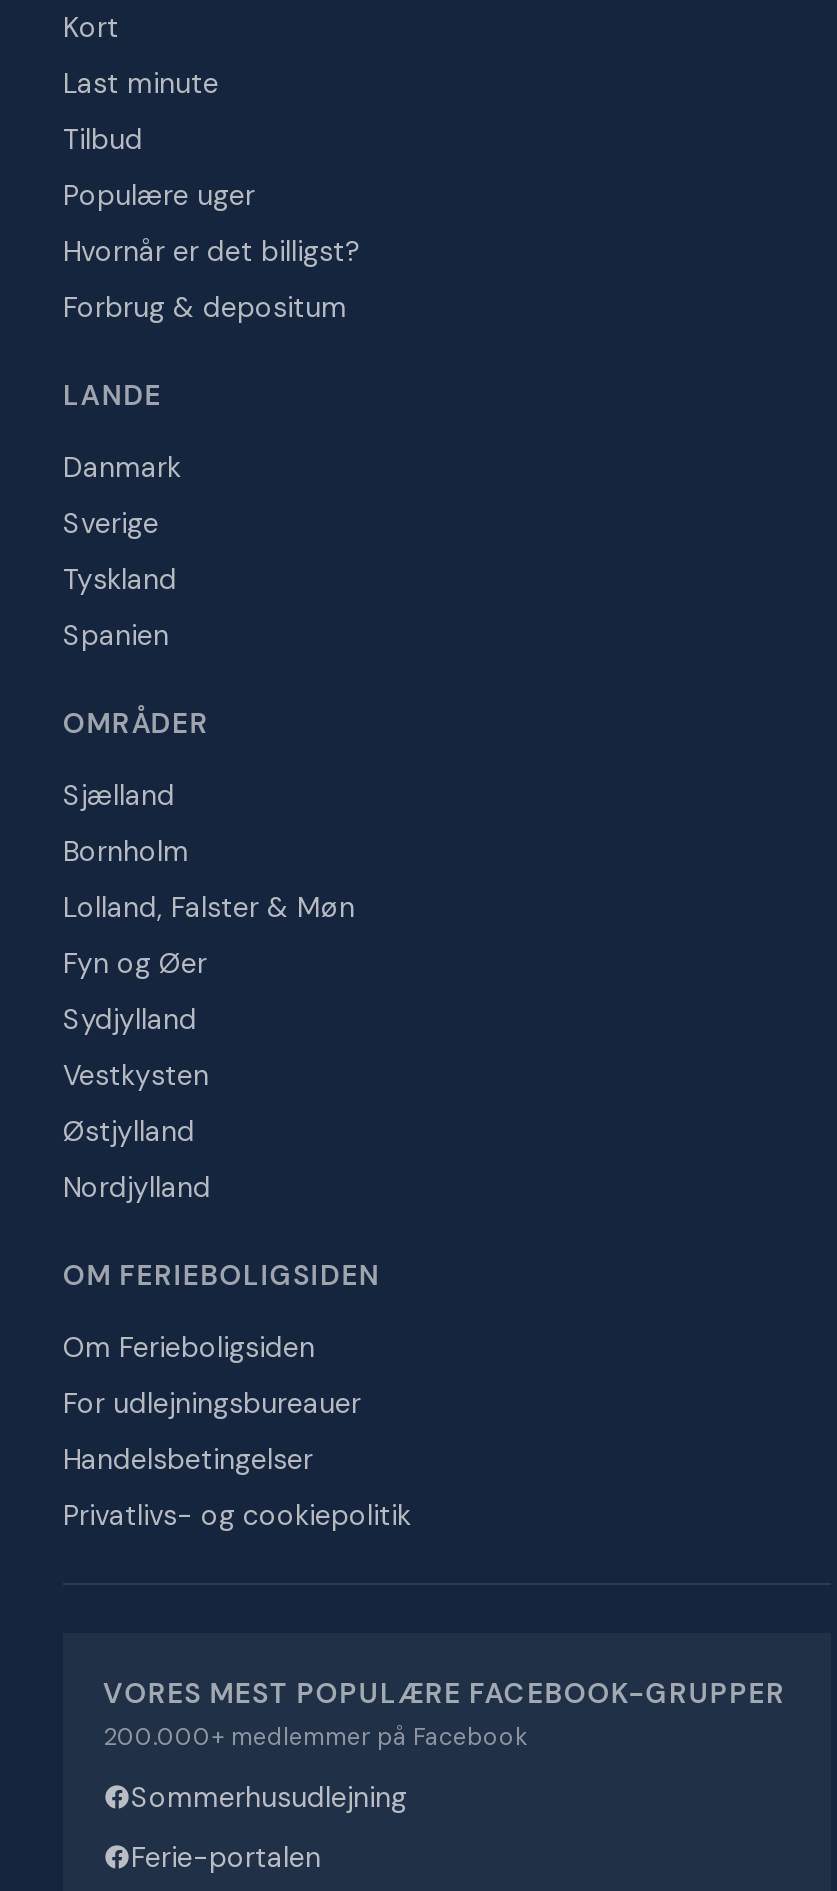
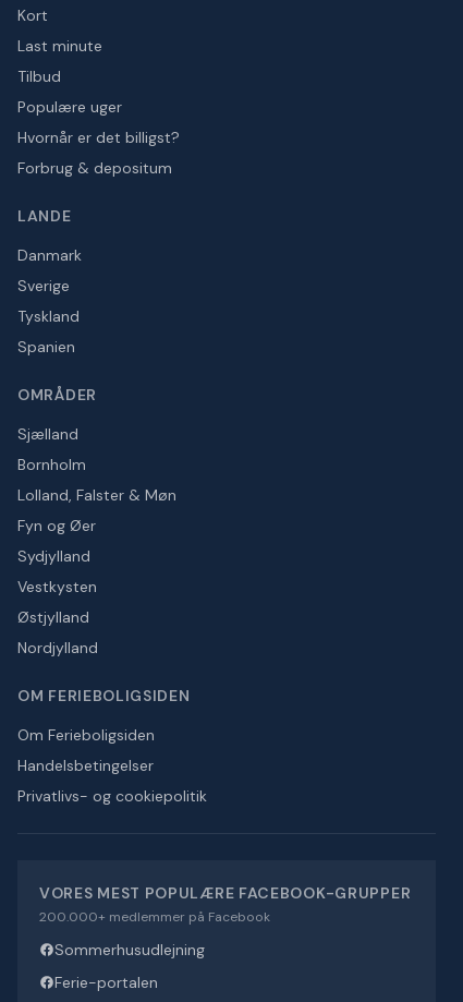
[63,1385,361,1421] For udlejningsbureauer -> none

